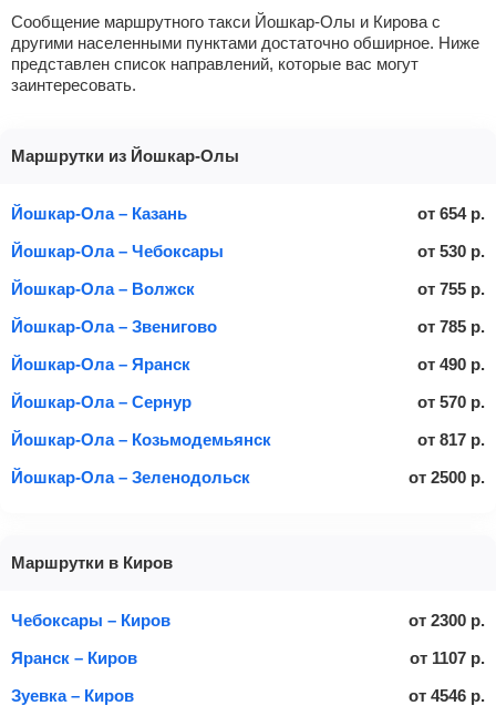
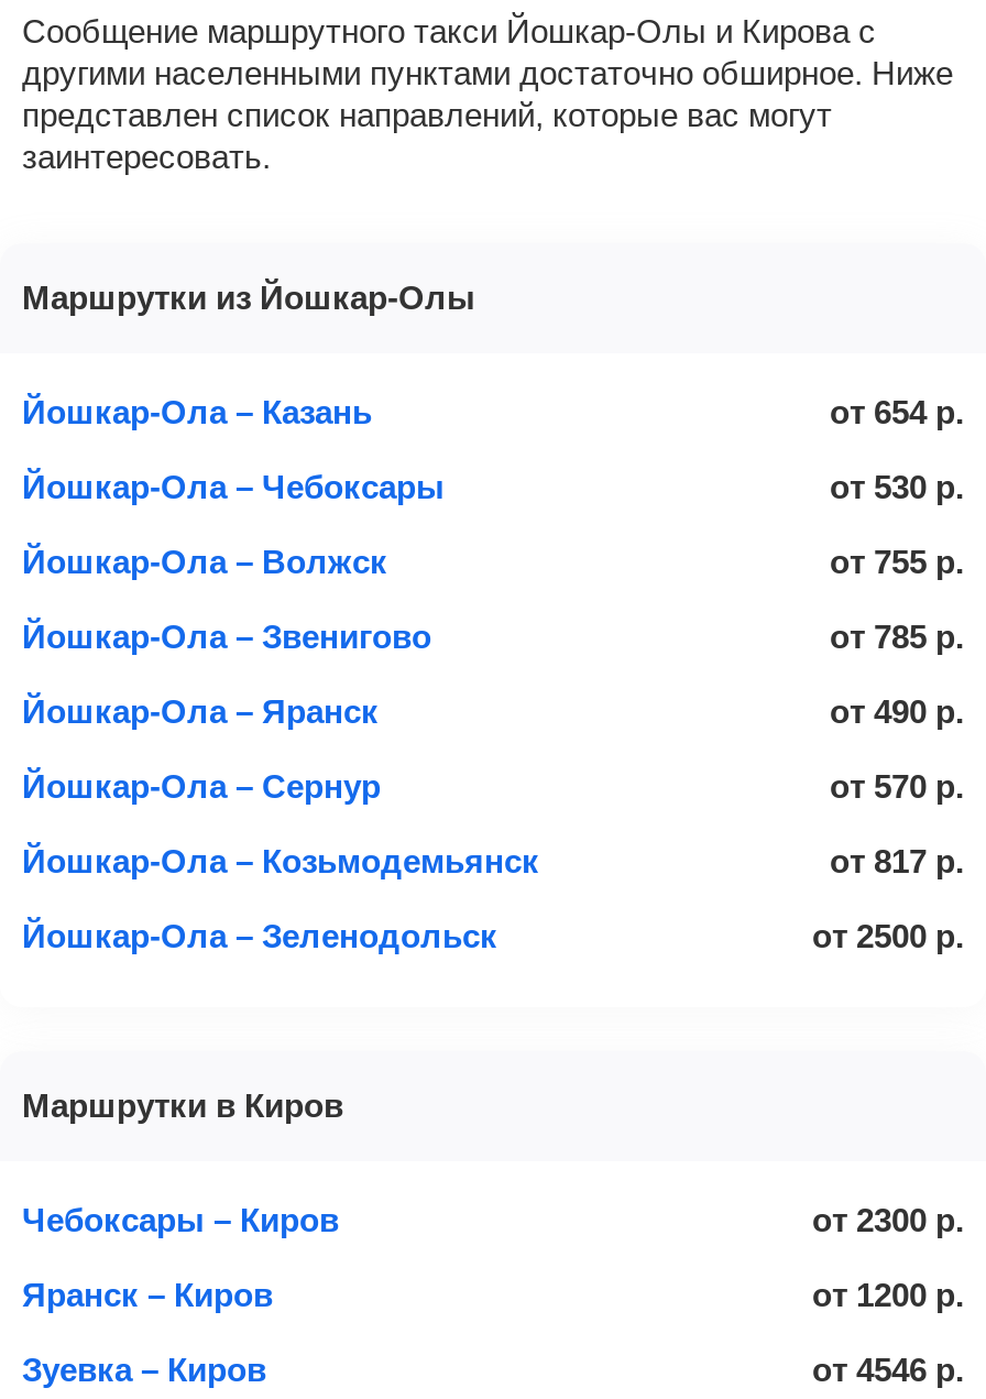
[410,648,485,667] от 1107 р. -> [812,1276,964,1313] от 1200 р.

